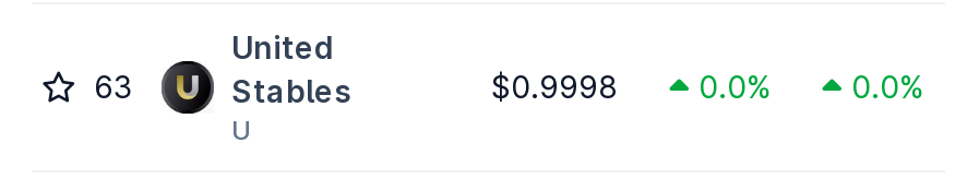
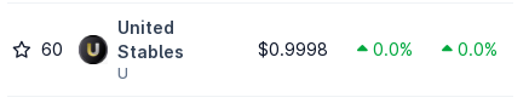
[94,67,131,104] 63 -> [41,39,63,59] 60

